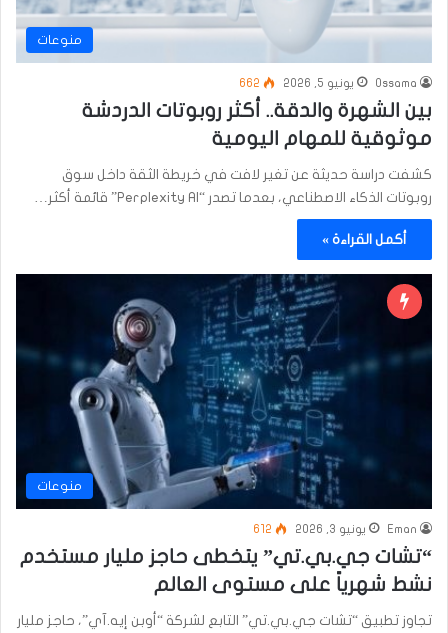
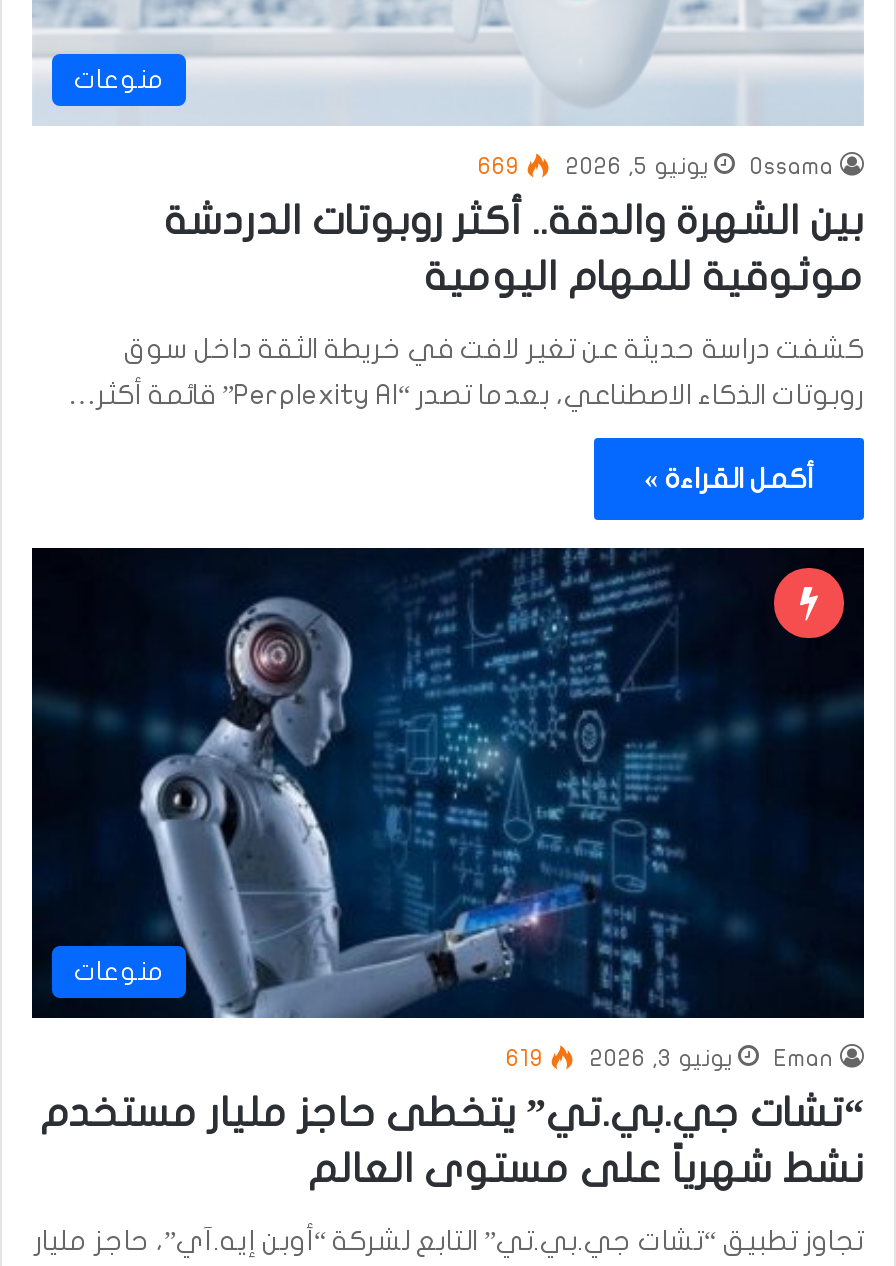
[239,77,260,89] 662 -> [478,154,520,178] 669
[253,523,272,535] 612 -> [506,1046,544,1070] 619

